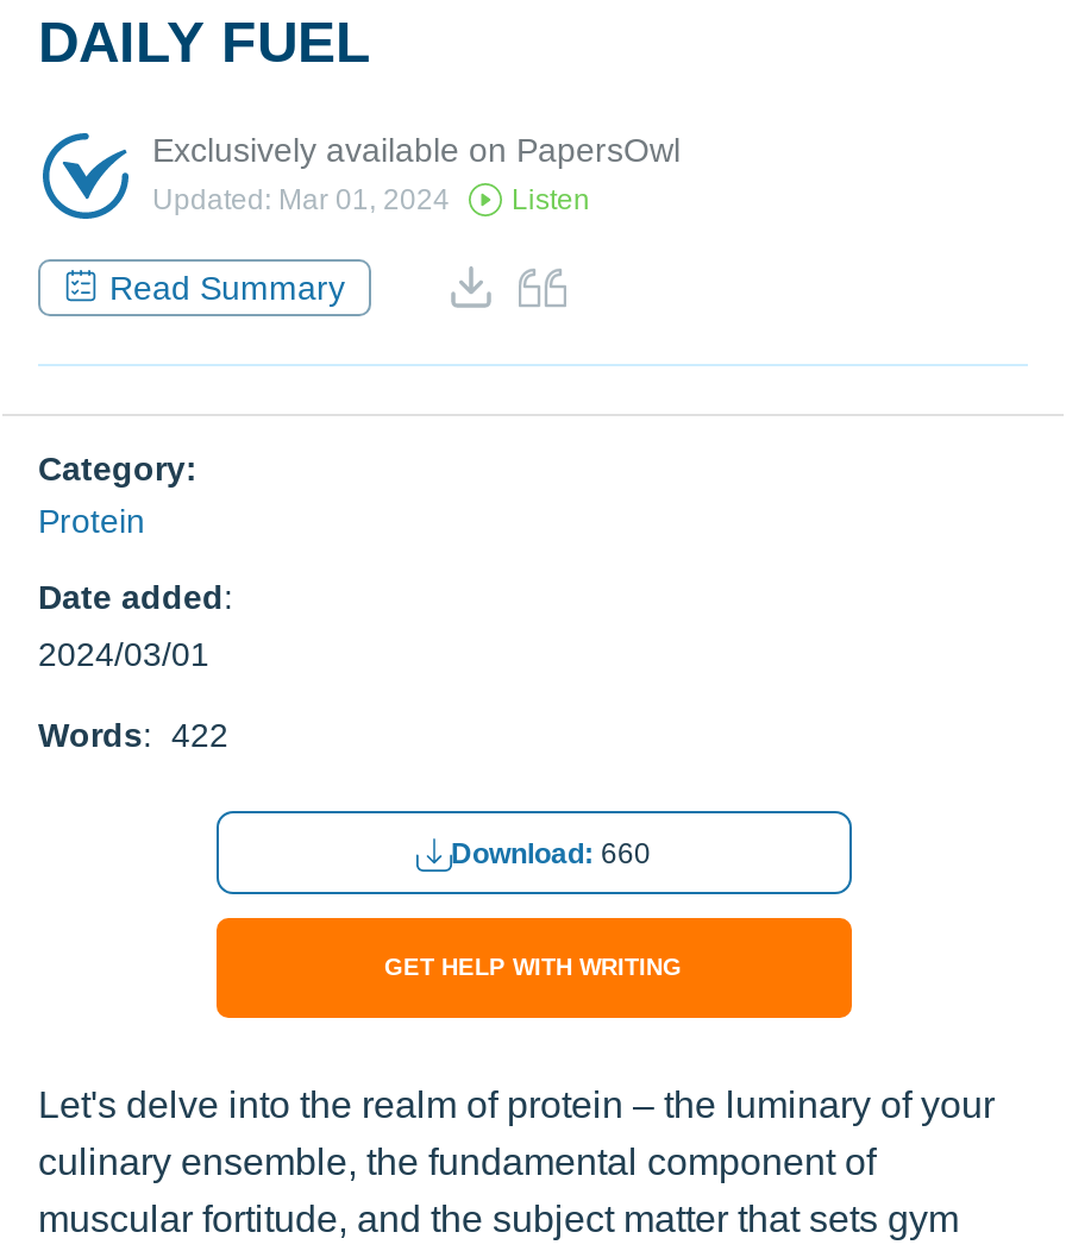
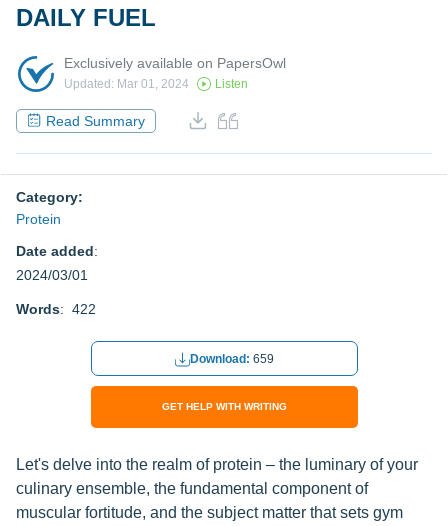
[451,838,651,871] Download: 660 -> [189,352,273,366] Download: 659

